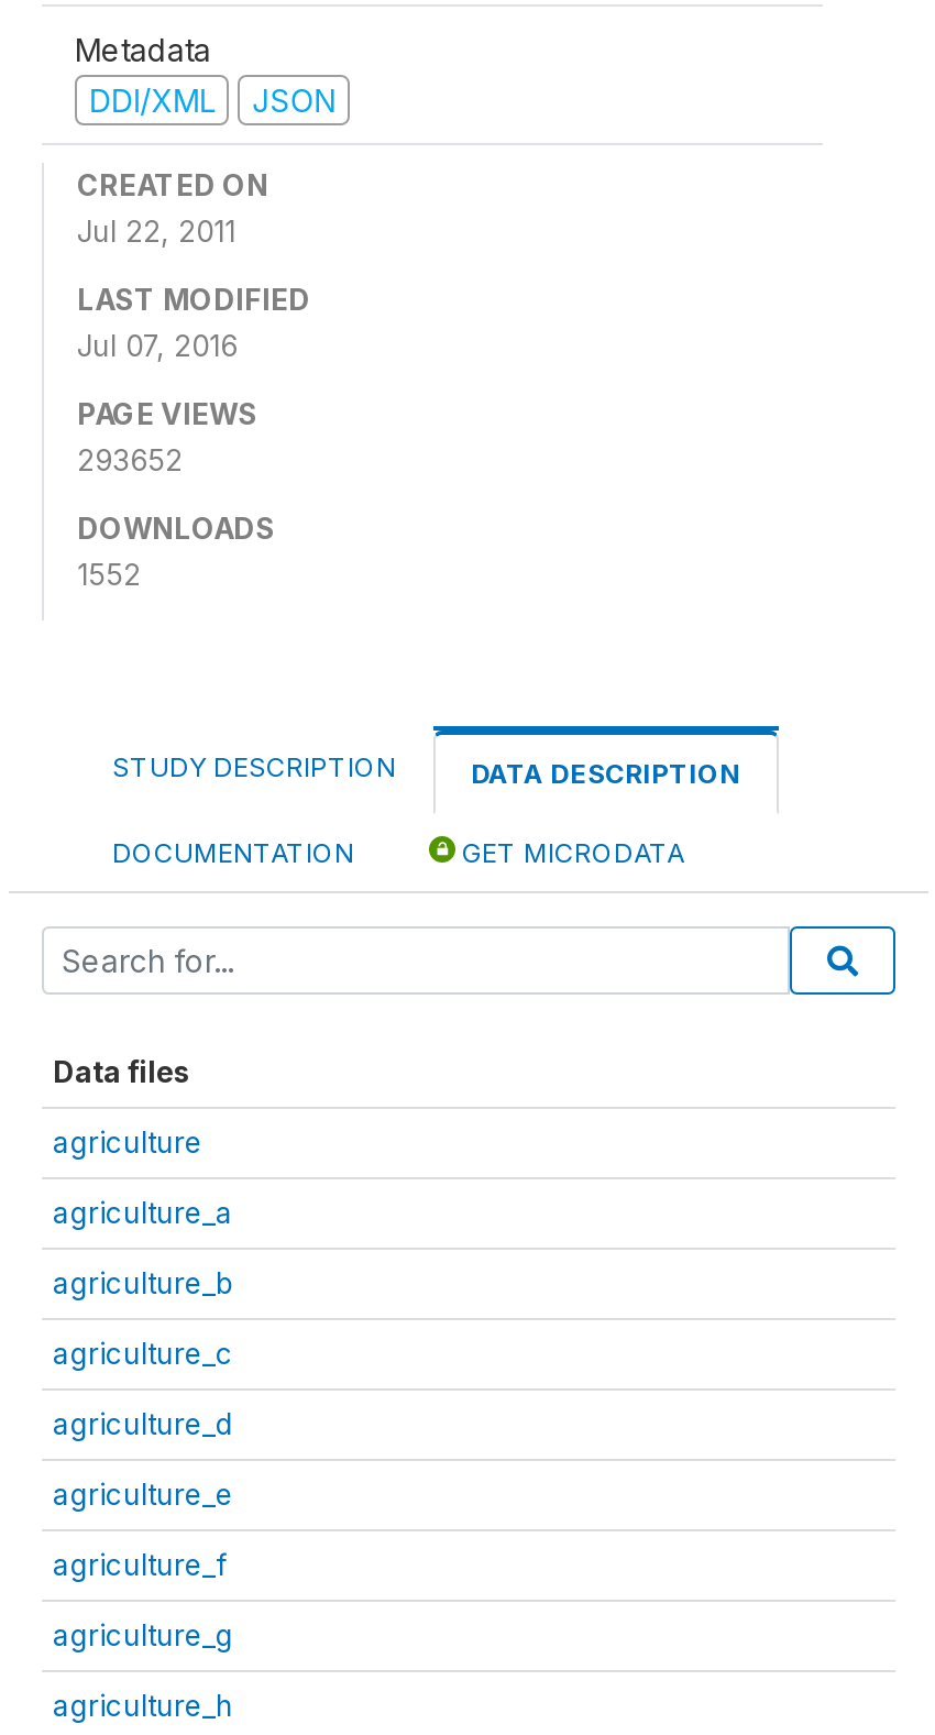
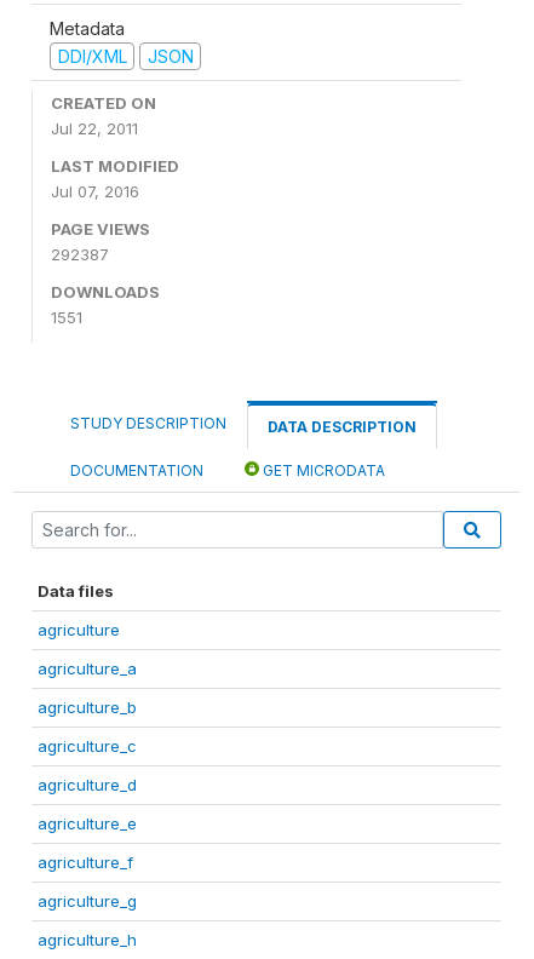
[77,442,183,477] 293652 -> [51,245,109,264] 292387
[77,557,141,592] 1552 -> [51,308,82,327] 1551

